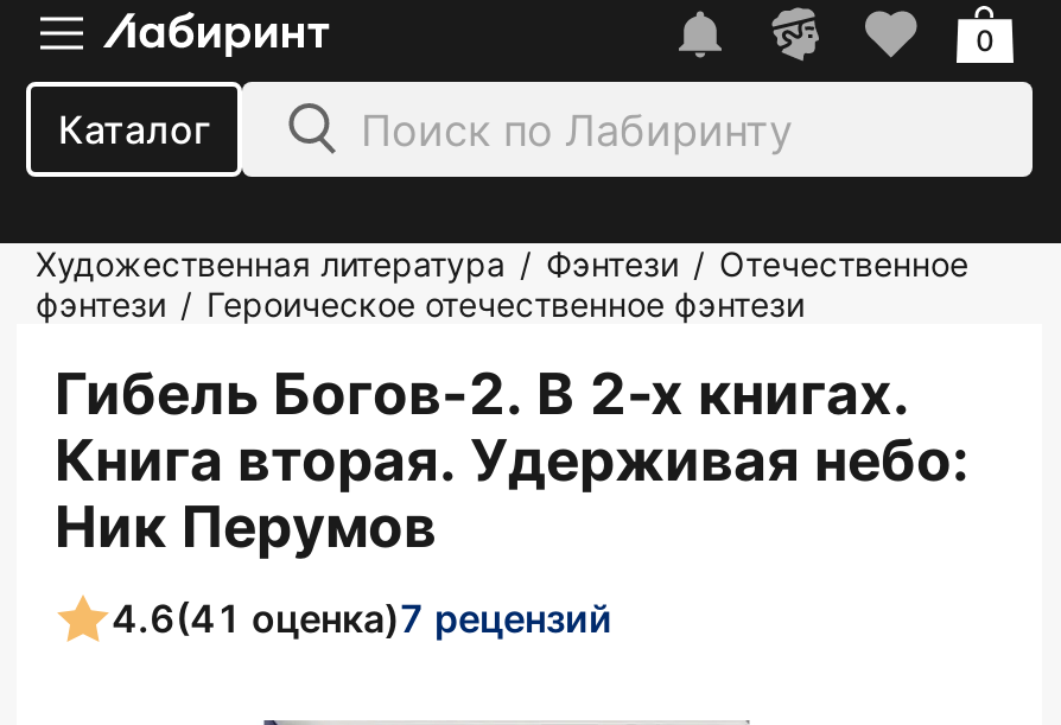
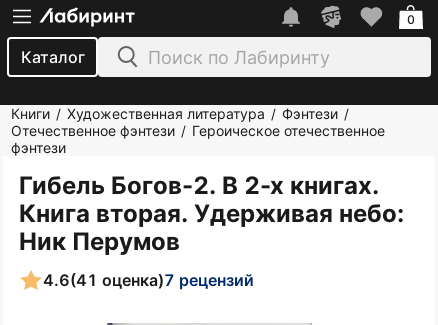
[36,243,968,324] Художественная литература / Фэнтези / Отечественное | фэнтези / Героическое отечественное фэнтези -> [11,105,385,156] Книги / Художественная литература / Фэнтези / | Отечественное фэнтези / Героическое отечественное | фэнтези

